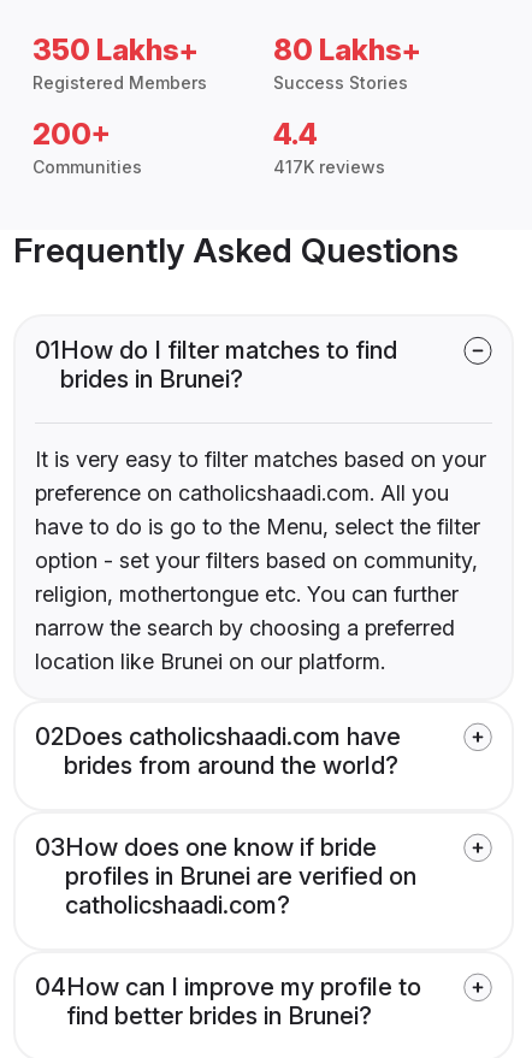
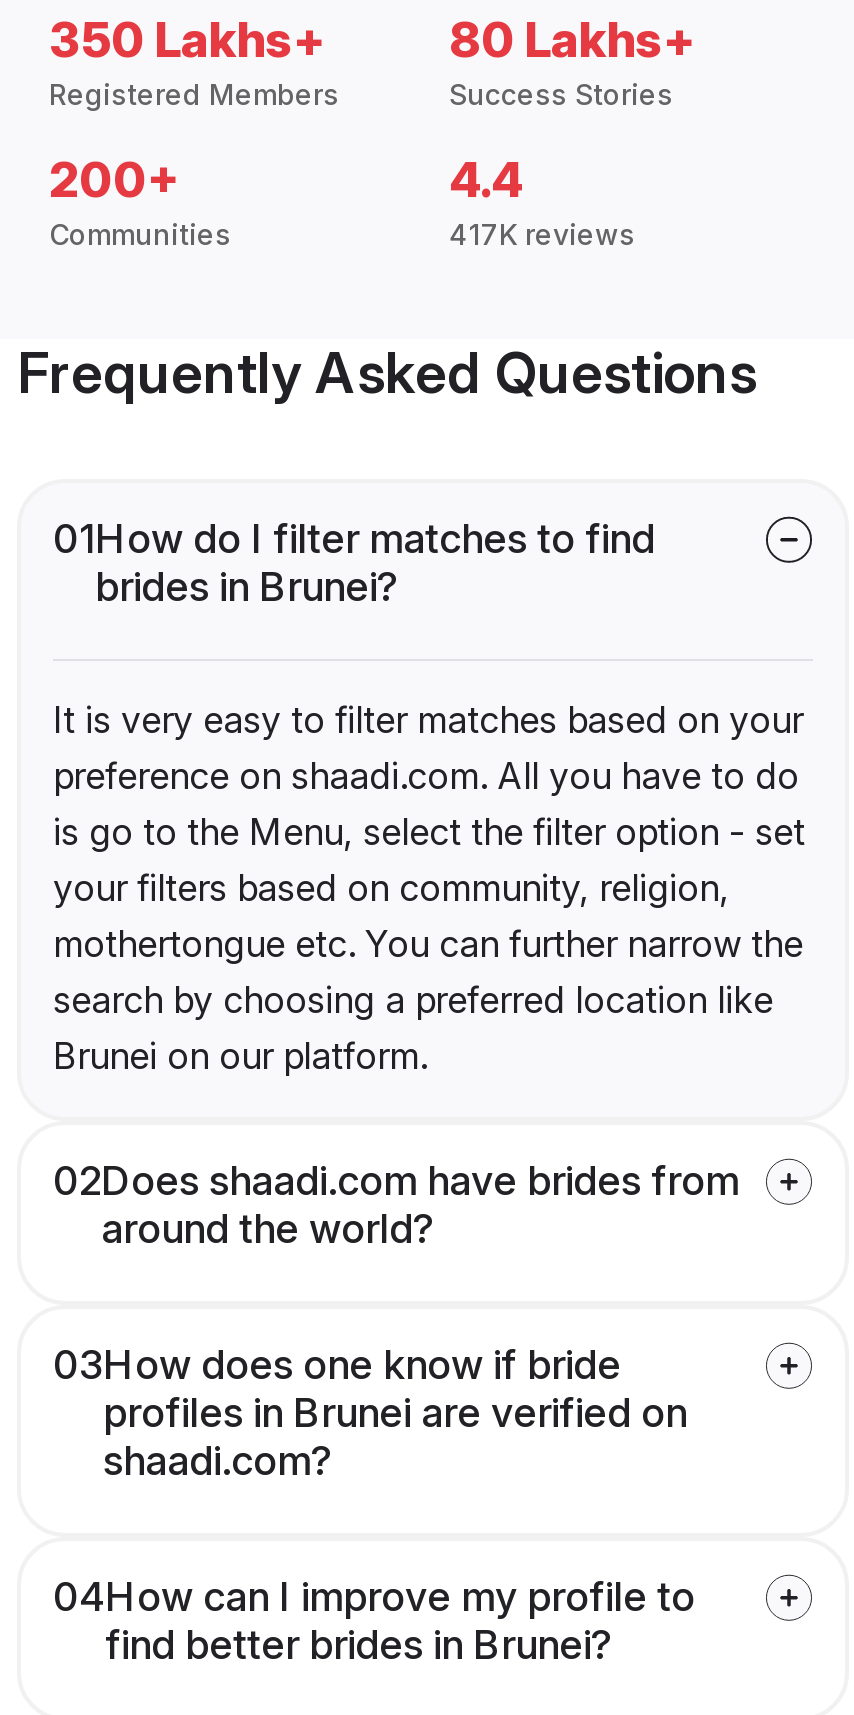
[35,480,480,674] preference on catholicshaadi.com. All you | have to do is go to the Menu, select the filter | option - set your filters based on community, | religion, mothertongue etc. You can further | narrow the search by choosing a preferred | location like Brunei on our platform. -> [53,754,805,1076] preference on shaadi.com. All you have to do | is go to the Menu, select the filter option - set | your filters based on community, religion, | mothertongue etc. You can further narrow the | search by choosing a preferred location like | Brunei on our platform.
[35,722,401,780] 02Does catholicshaadi.com have | brides from around the world? -> [53,1156,739,1252] 02Does shaadi.com have brides from | around the world?
[65,890,290,919] catholicshaadi.com? -> [103,1436,333,1484] shaadi.com?

